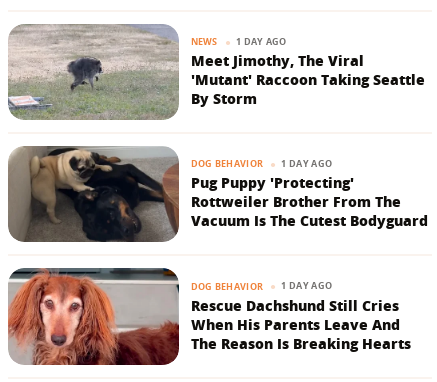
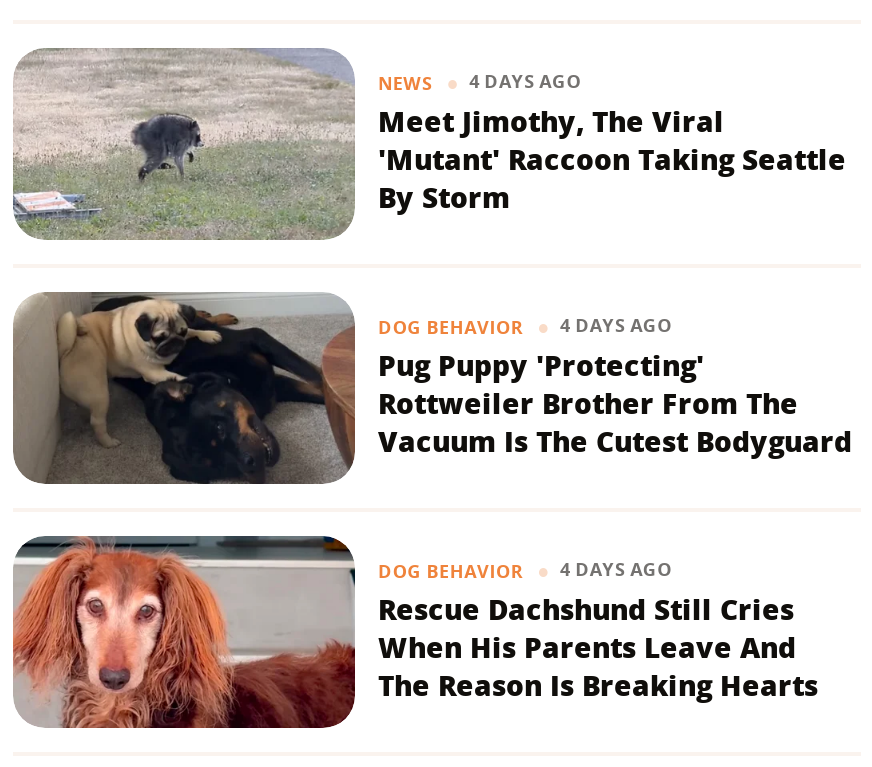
[190,35,287,48] NEWS 1 DAY AGO -> [378,68,581,95] NEWS 4 DAYS AGO
[190,157,332,170] DOG BEHAVIOR 1 DAY AGO -> [378,312,672,339] DOG BEHAVIOR 4 DAYS AGO
[190,279,332,292] DOG BEHAVIOR 1 DAY AGO -> [378,556,672,583] DOG BEHAVIOR 4 DAYS AGO

